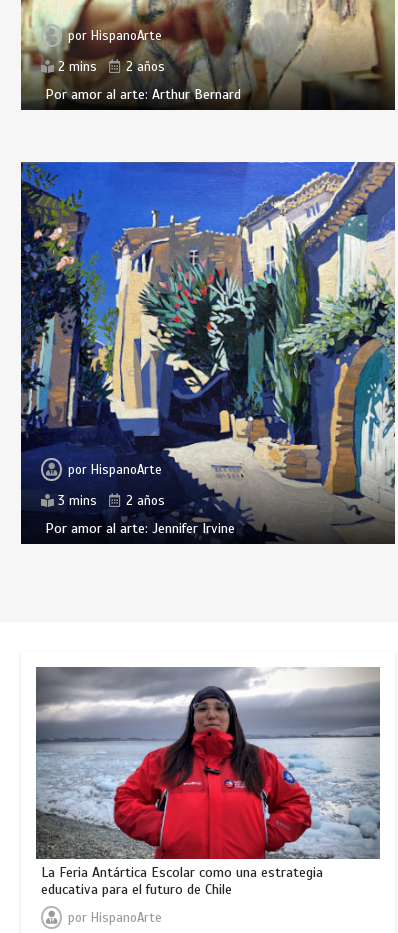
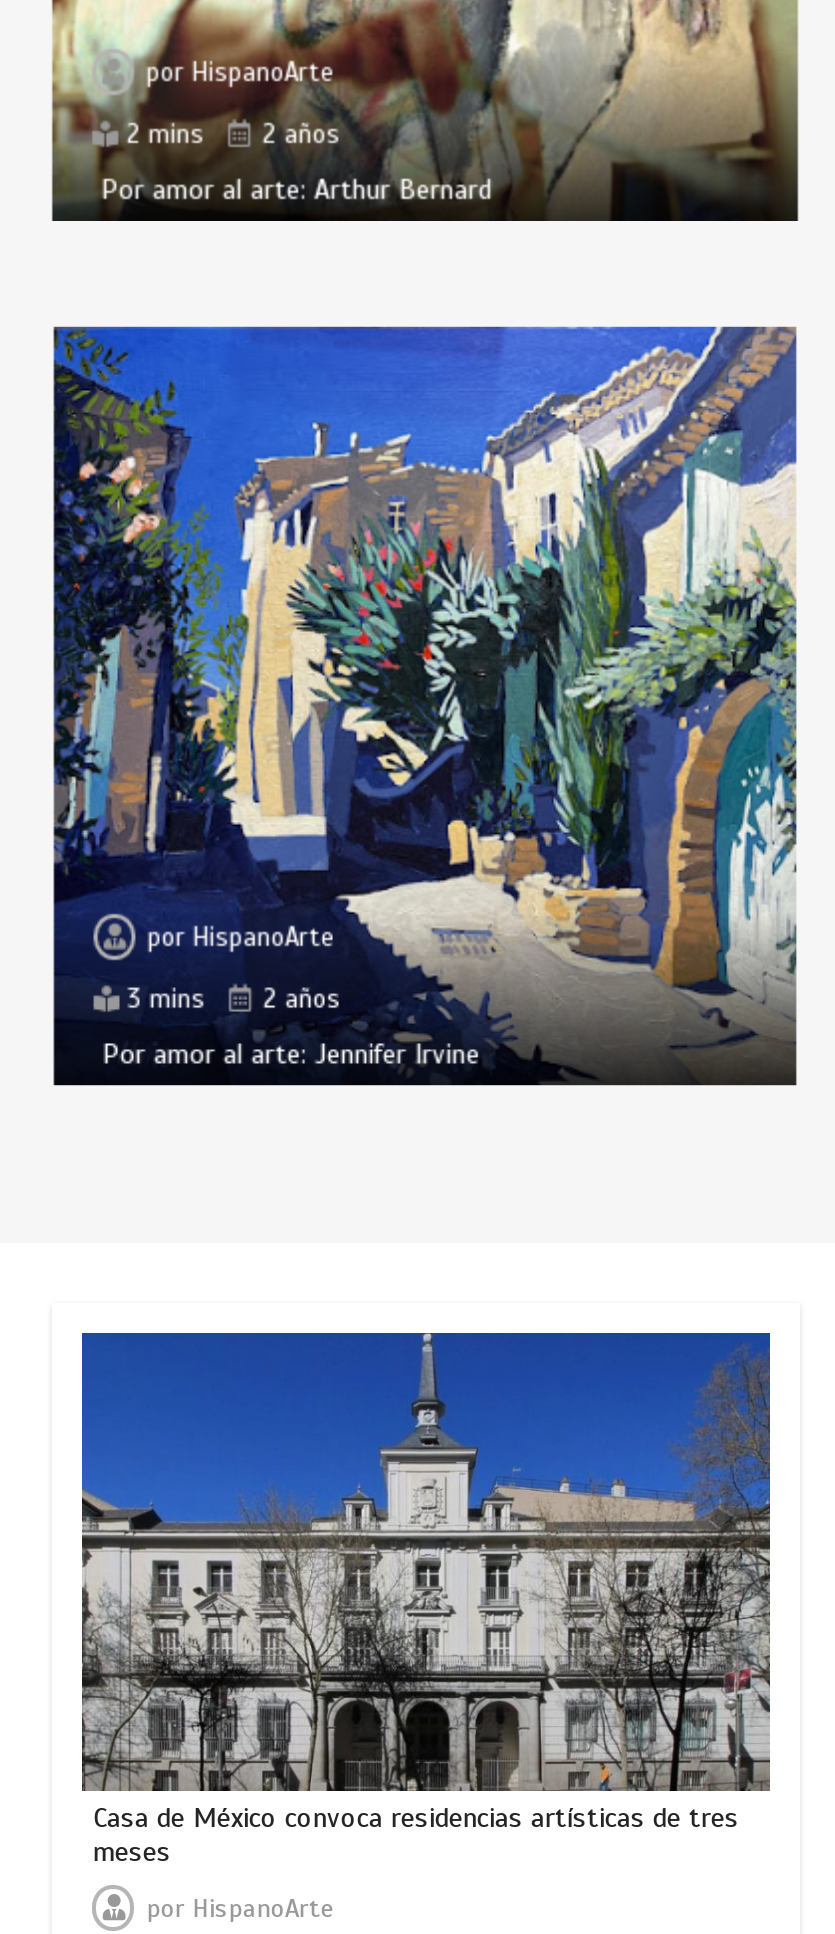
[36,666,380,898] [image] | La Feria Antártica Escolar como una estrategia | educativa para el futuro de Chile -> [82,1330,772,1869] [image] | Casa de México convoca residencias artísticas de tres | meses

